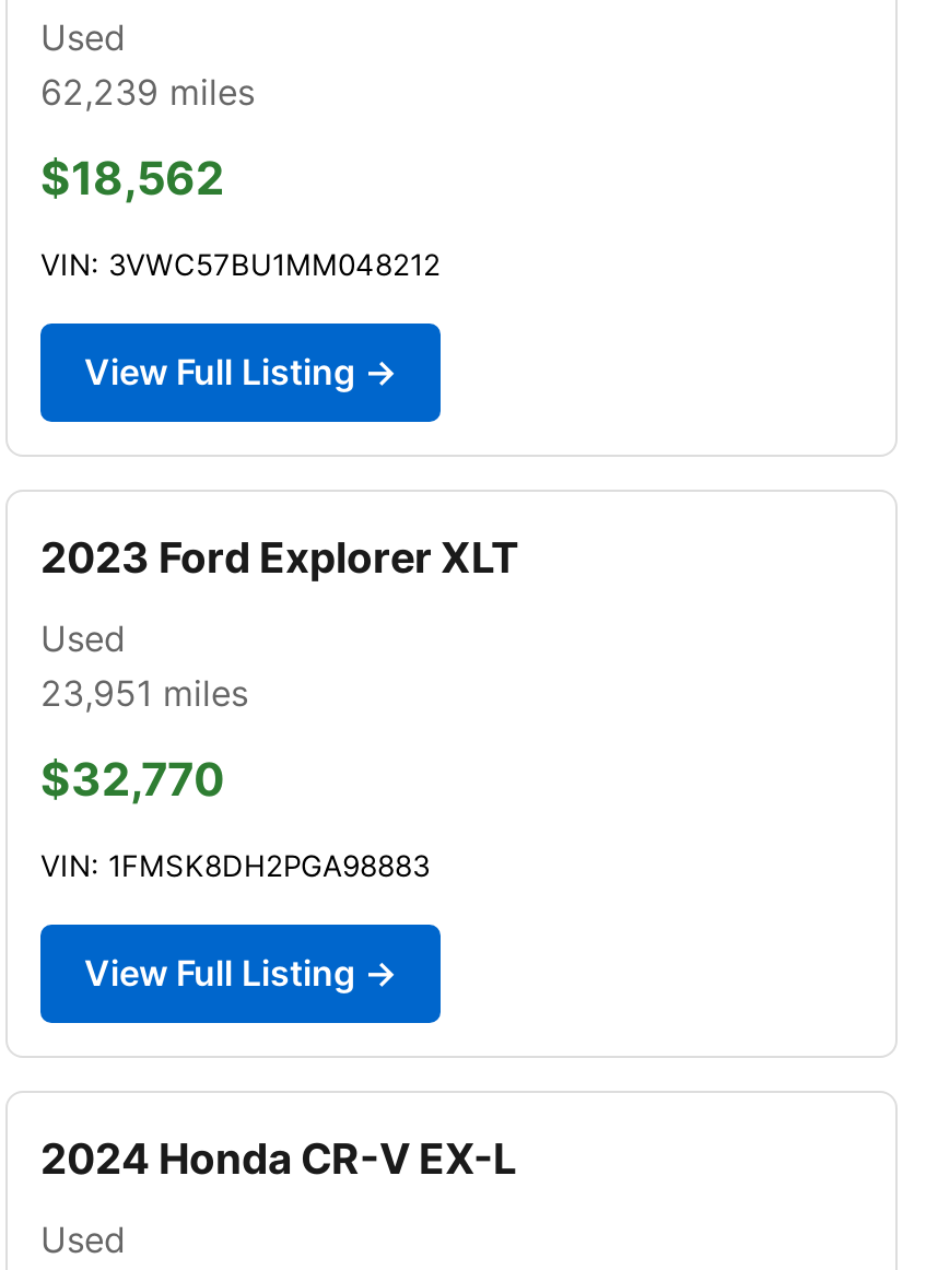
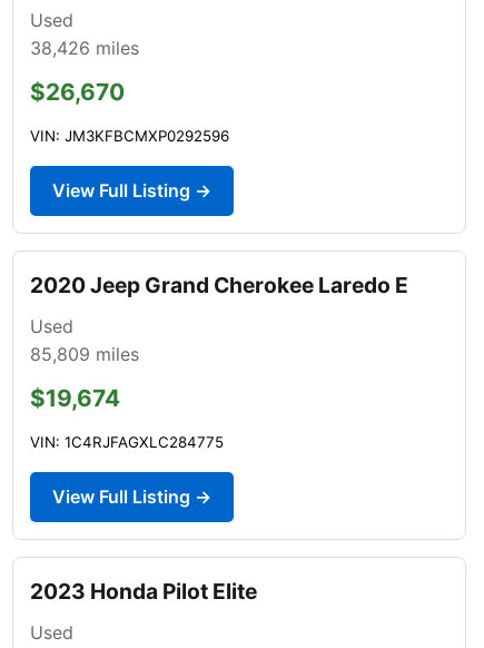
[40,70,255,113] 62,239 miles -> [30,37,139,59] 38,426 miles
[40,151,224,205] $18,562 -> [30,78,125,106] $26,670
[40,247,441,282] VIN: 3VWC57BU1MM048212 -> [30,127,229,145] VIN: JM3KFBCMXP0292596
[40,531,519,583] 2023 Ford Explorer XLT -> [30,272,408,298] 2020 Jeep Grand Cherokee Laredo E
[40,671,248,715] 23,951 miles -> [30,343,139,365] 85,809 miles
[40,752,224,806] $32,770 -> [30,384,120,412] $19,674
[40,848,430,883] VIN: 1FMSK8DH2PGA98883 -> [30,433,224,451] VIN: 1C4RJFAGXLC284775
[40,1132,517,1185] 2024 Honda CR-V EX-L -> [30,578,257,604] 2023 Honda Pilot Elite

